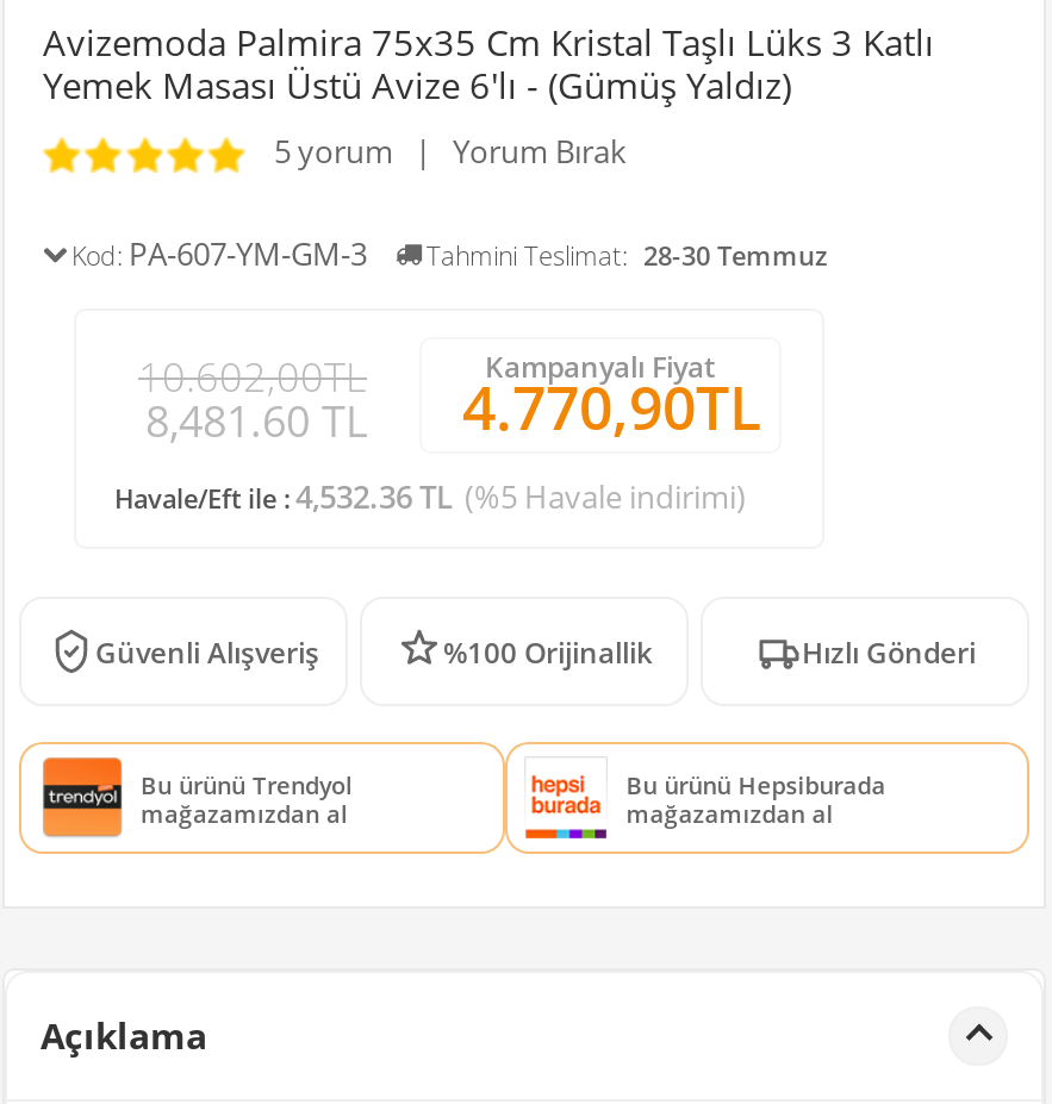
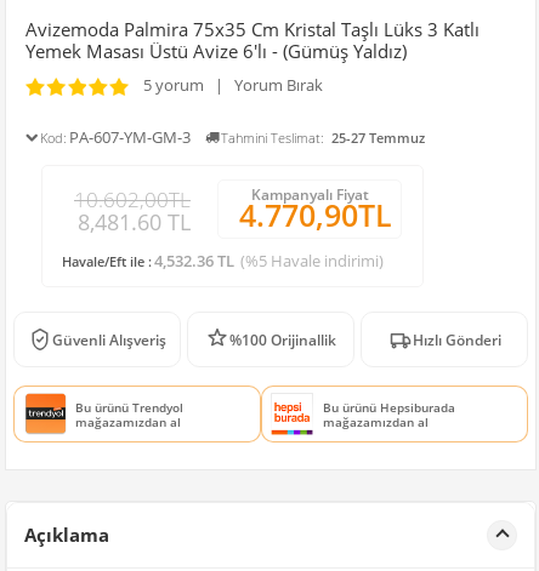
[427,236,827,272] Tahmini Teslimat: 28-30 Temmuz -> [221,128,425,146] Tahmini Teslimat: 25-27 Temmuz

